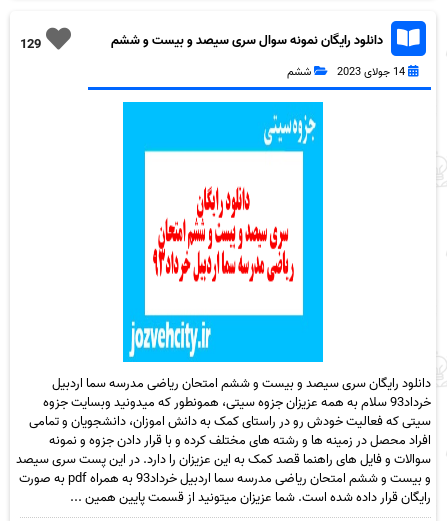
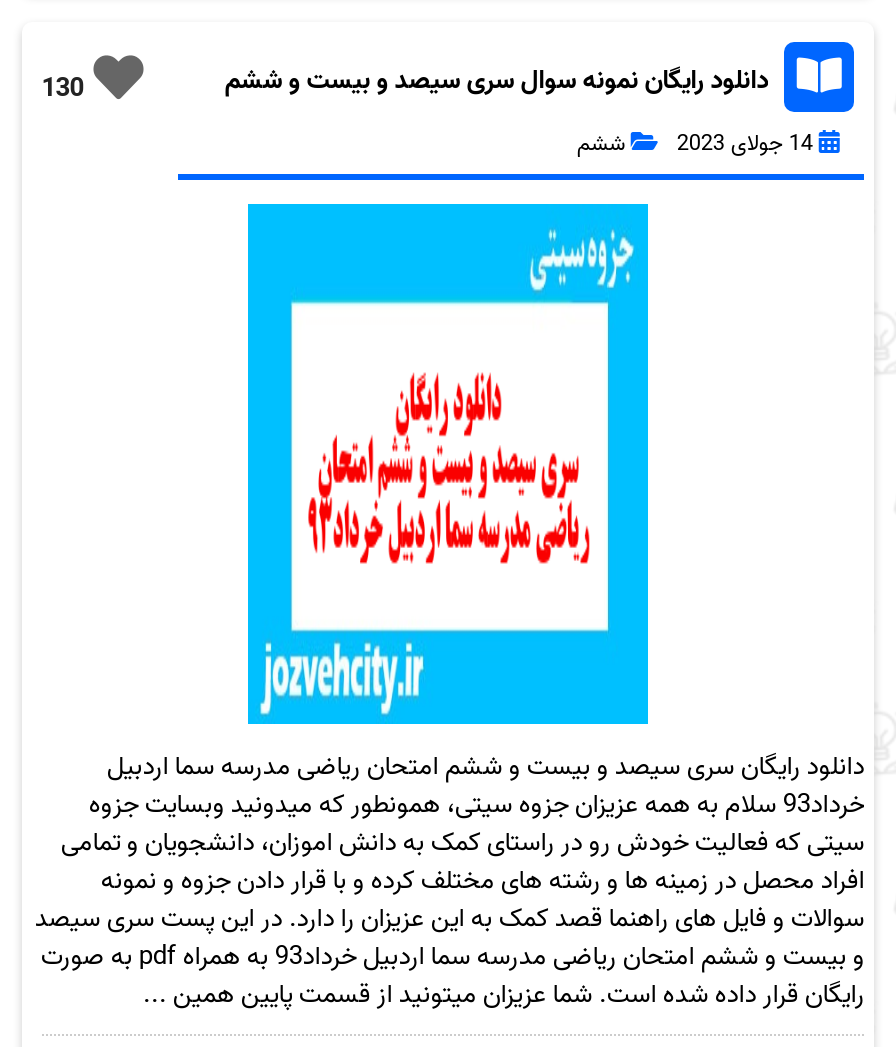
[20,34,41,55] 129 -> [41,68,83,110] 130

